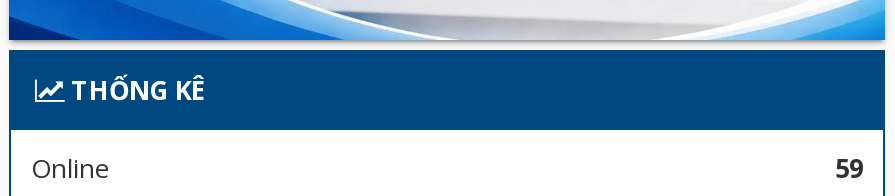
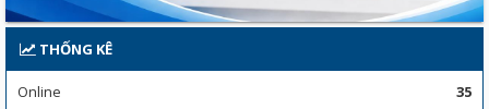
[835,149,863,185] 59 -> [456,81,472,101] 35

